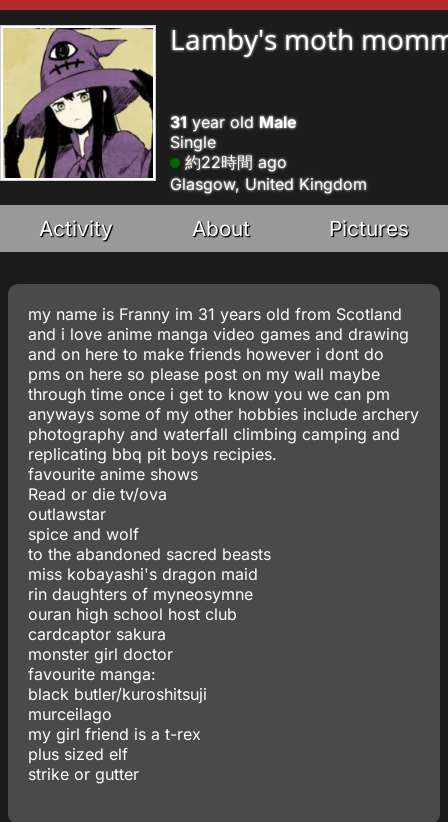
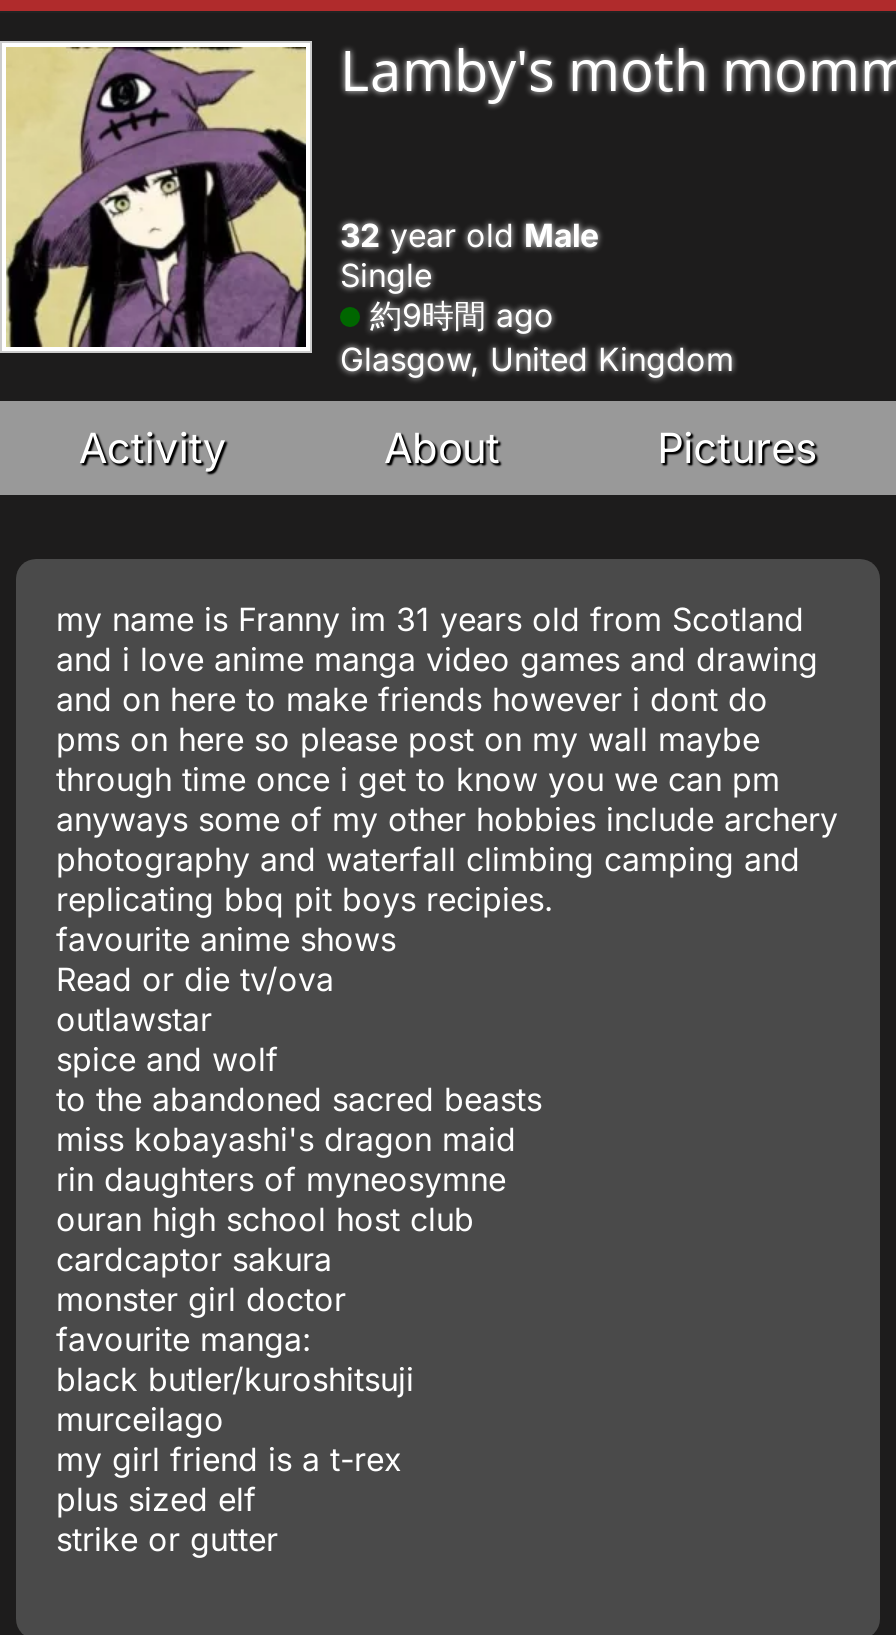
[170,112,297,132] 31 year old Male -> [340,215,600,255] 32 year old Male
[180,152,287,172] 約22時間 ago -> [360,295,554,335] 約9時間 ago

